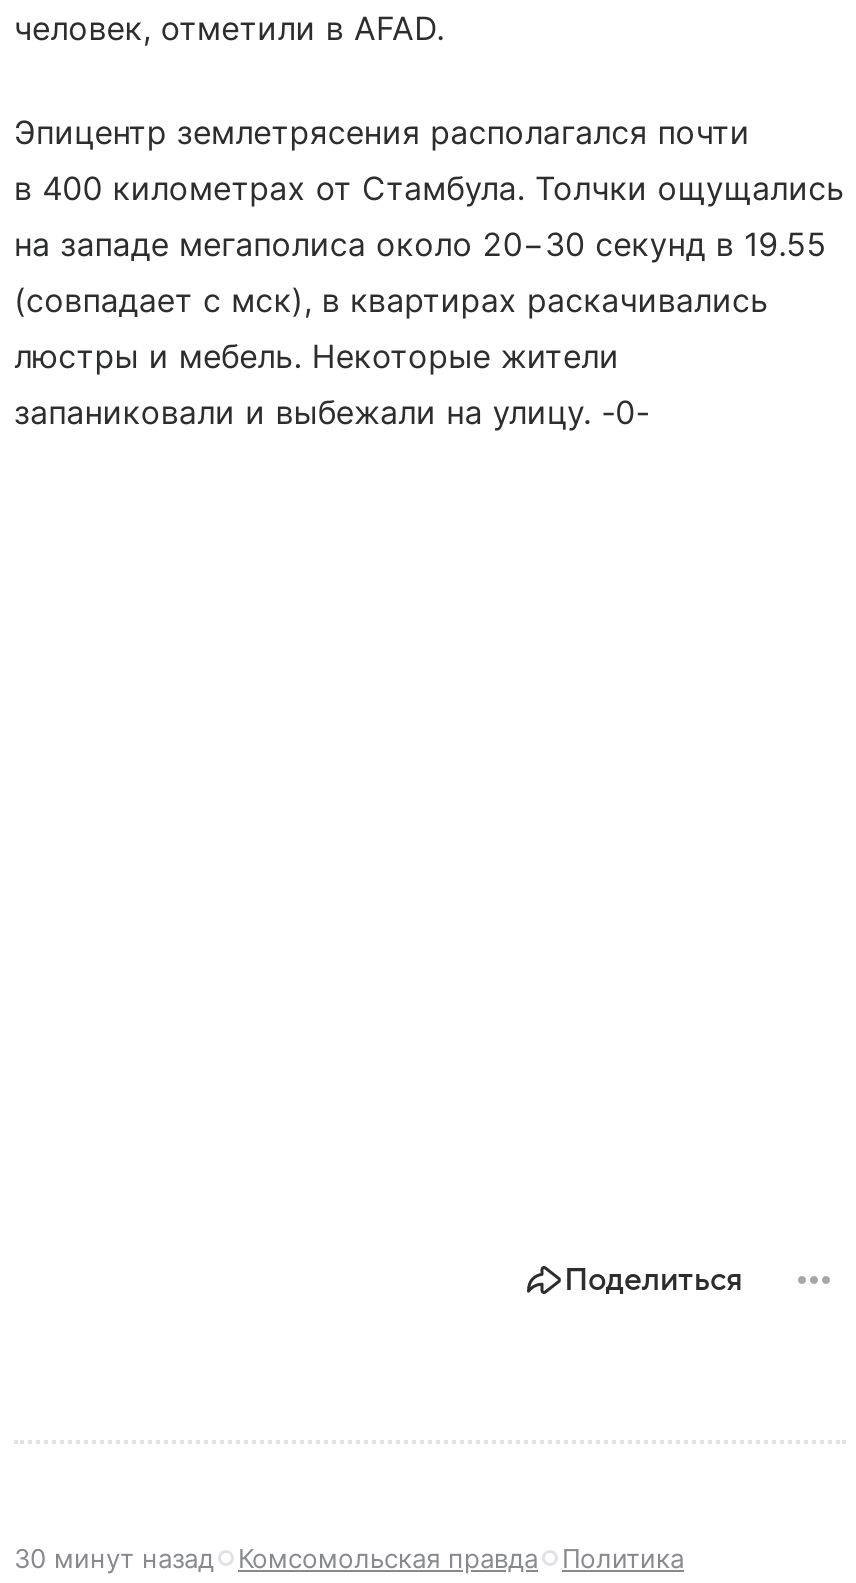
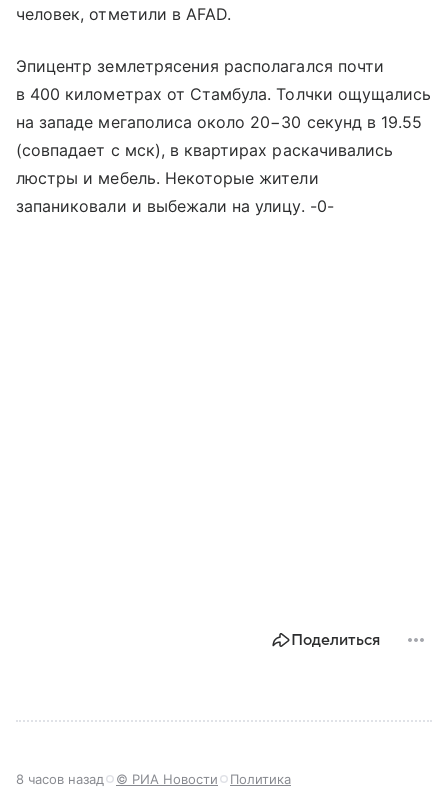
[14,1542,538,1574] 30 минут назад | Комсомольская правда -> [16,771,218,787] 8 часов назад | © РИА Новости

